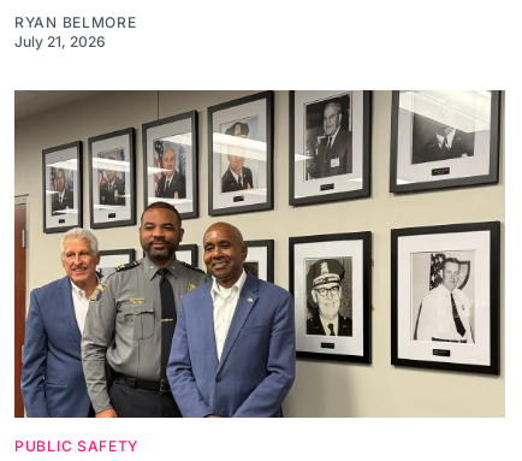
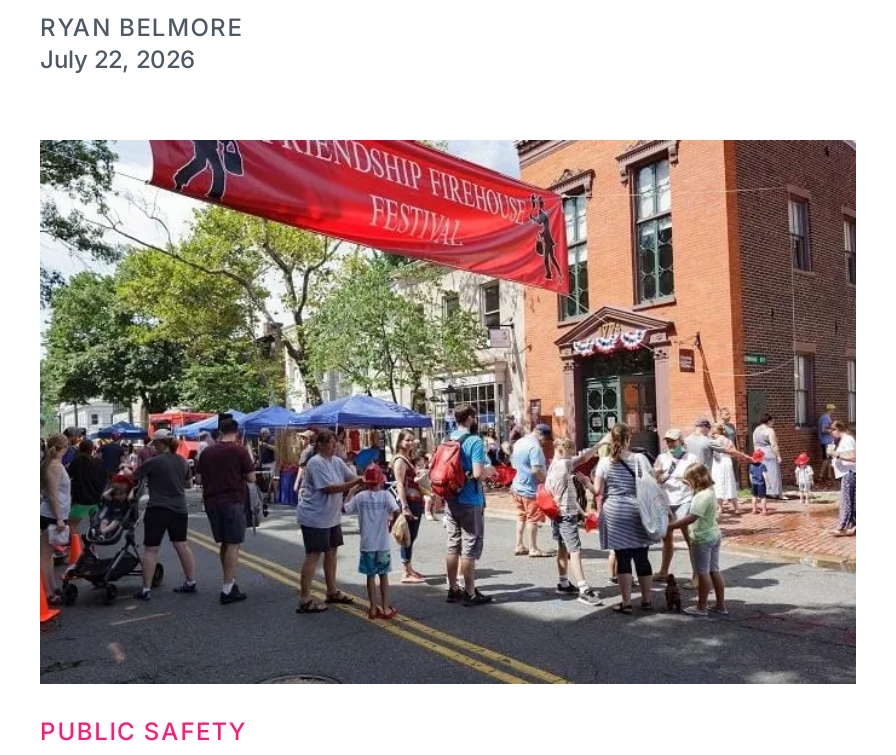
[14,32,106,50] July 21, 2026 -> [40,44,196,74] July 22, 2026
[13,89,505,419] [image] -> [38,138,858,686] [image]

